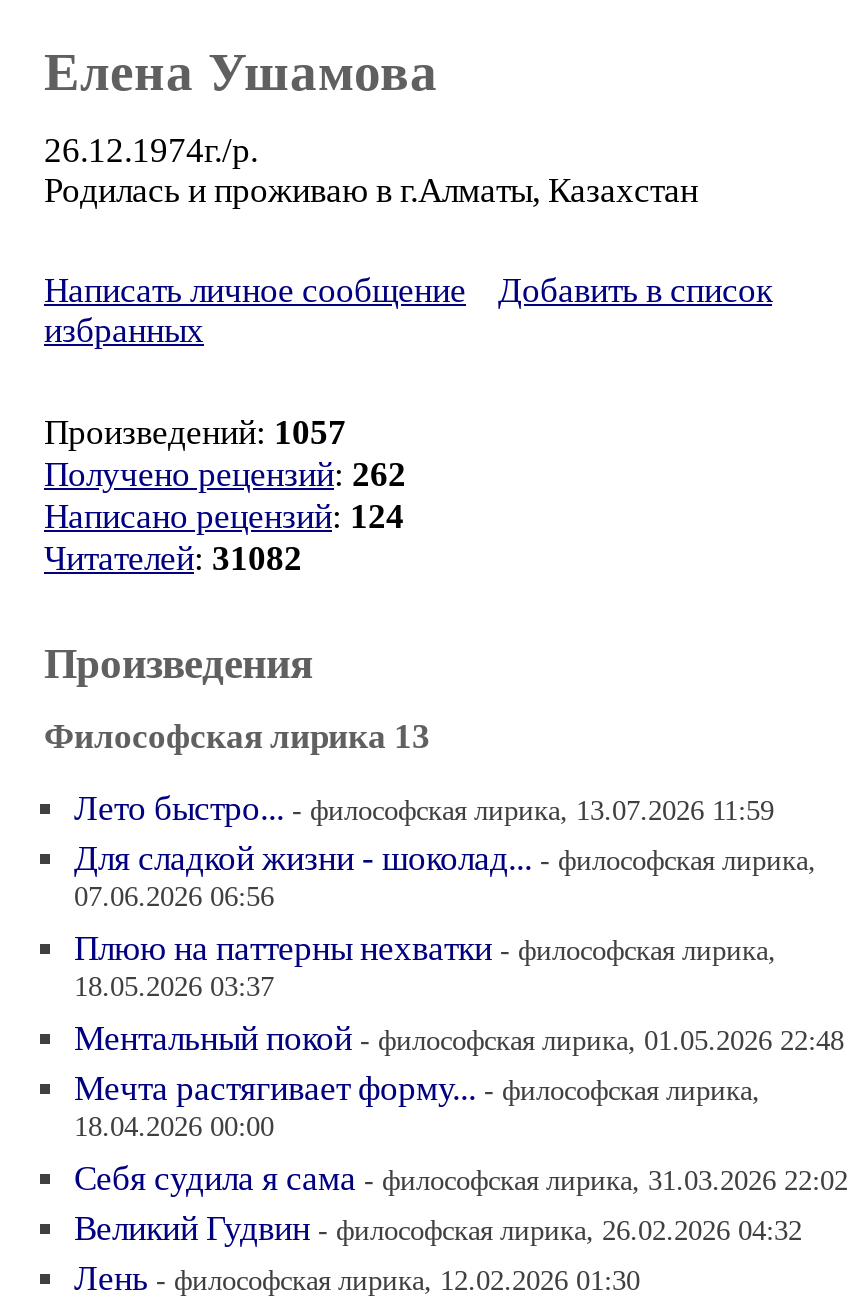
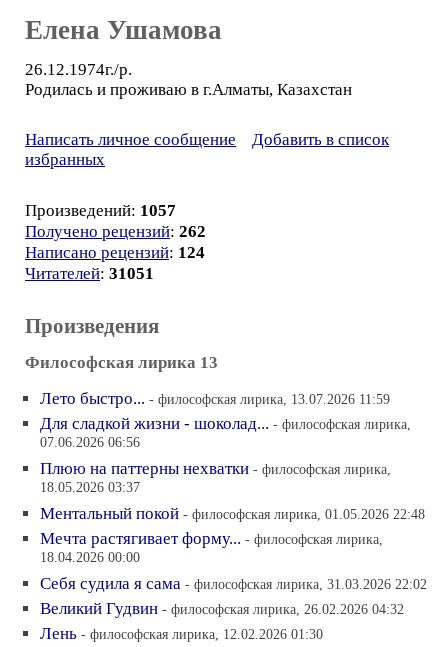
[44,540,302,578] Читателей: 31082 -> [25,264,154,283] Читателей: 31051

